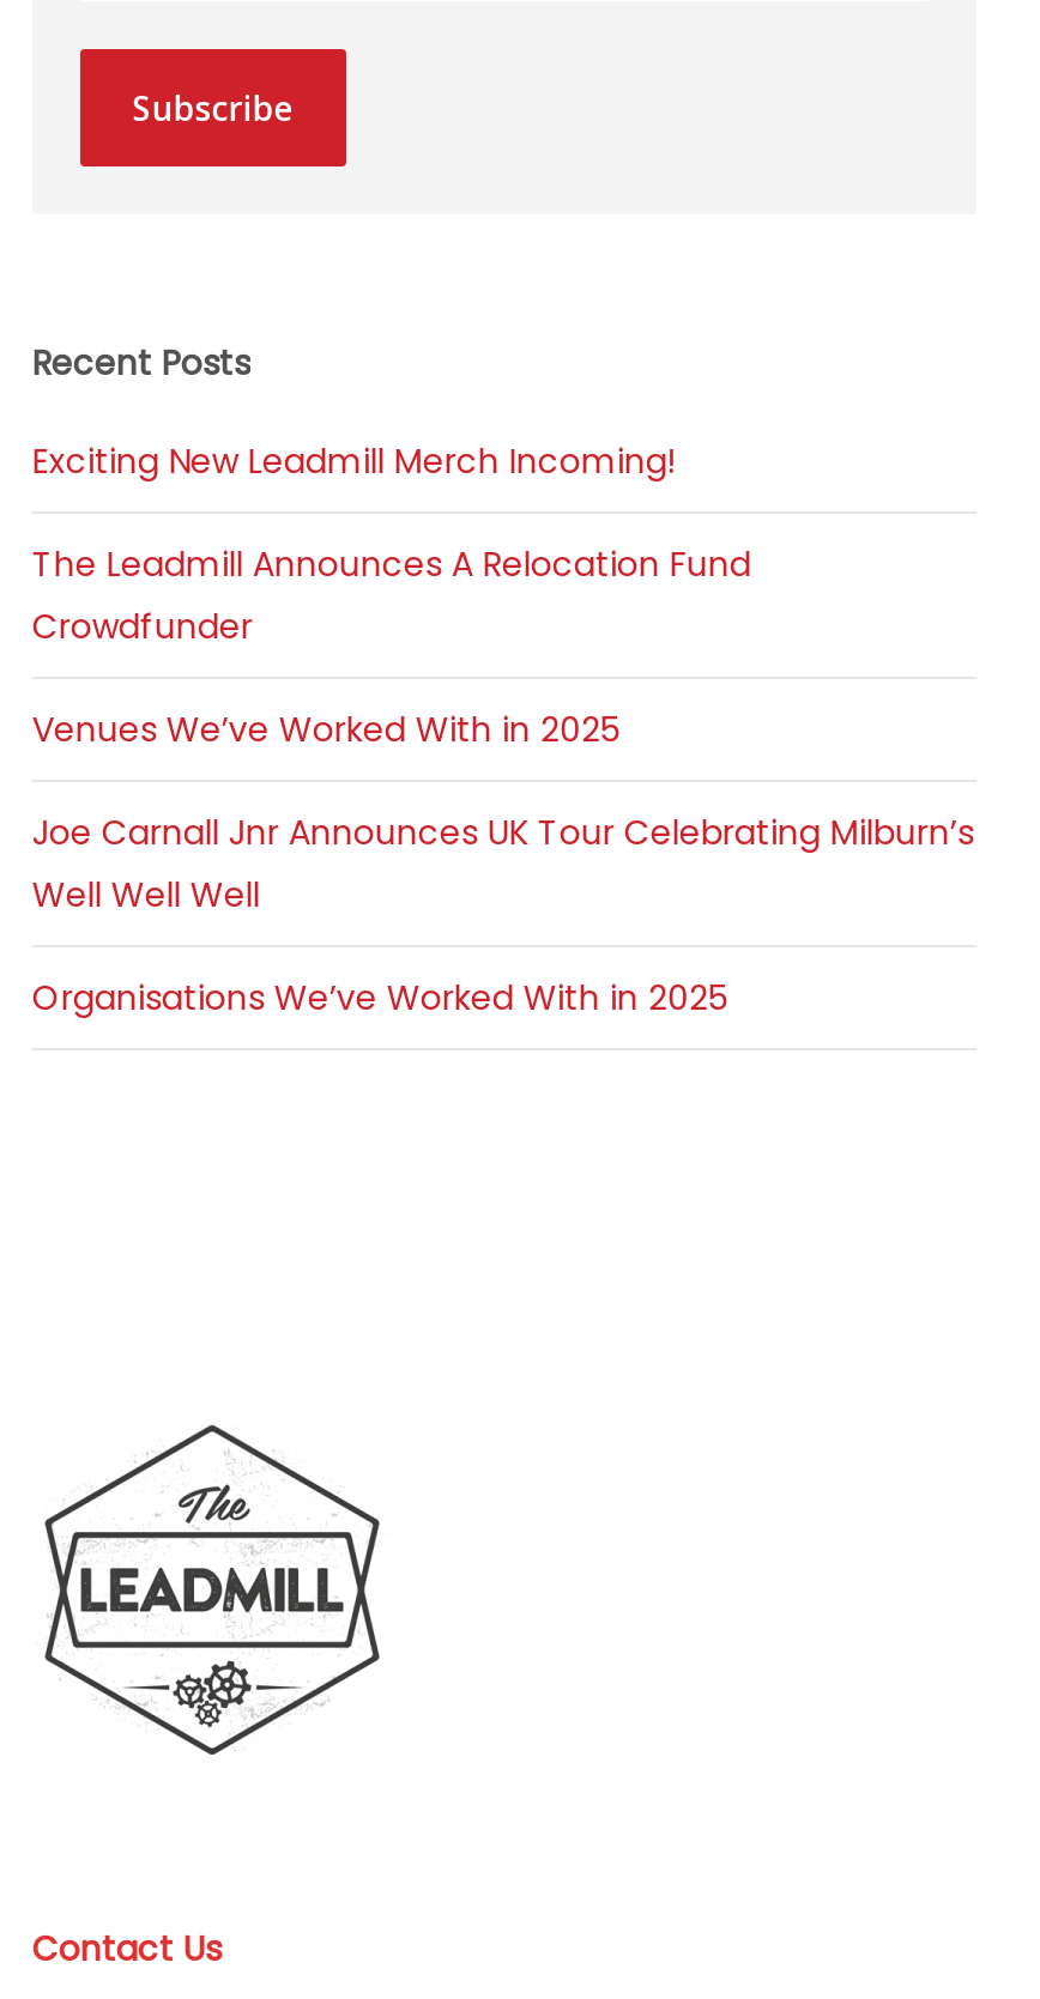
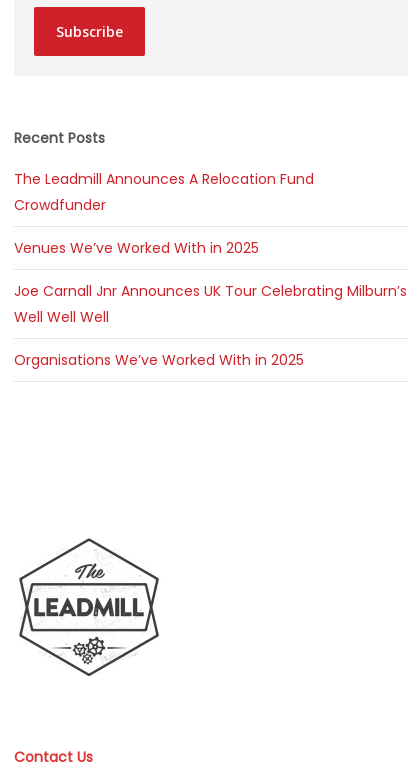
[32,436,677,484] Exciting New Leadmill Merch Incoming! -> none

